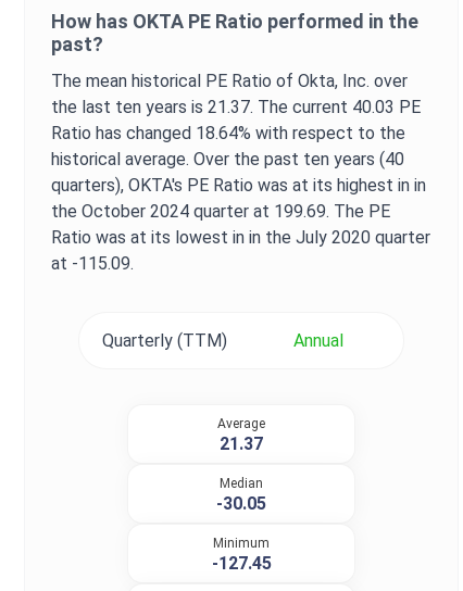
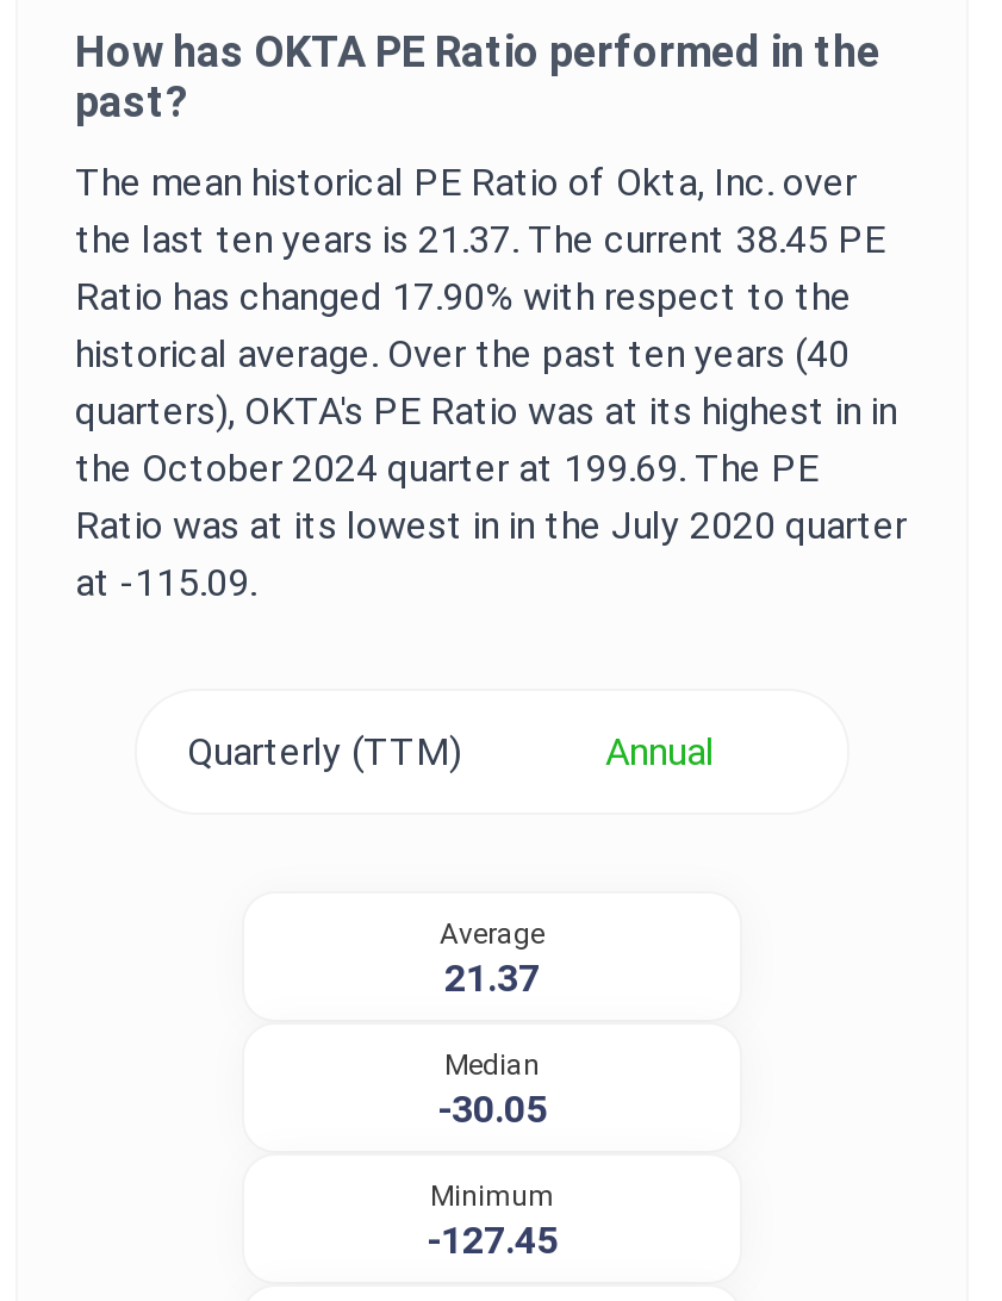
[51,97,421,117] the last ten years is 21.37. The current 40.03 PE -> [75,217,885,262] the last ten years is 21.37. The current 38.45 PE
[51,123,405,143] Ratio has changed 18.64% with respect to the -> [75,274,852,319] Ratio has changed 17.90% with respect to the

